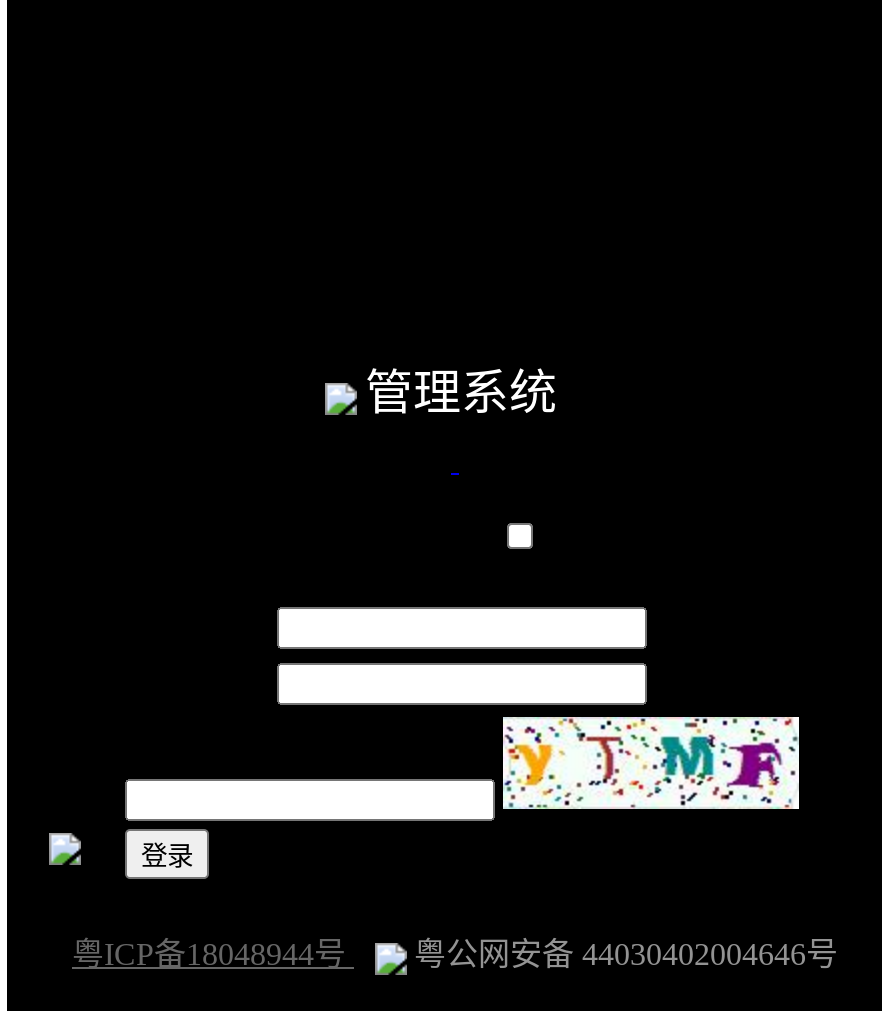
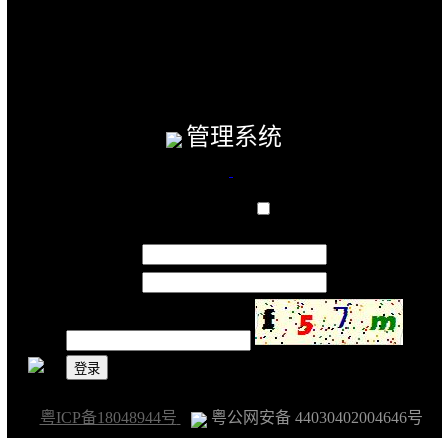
[503,717,799,809] [image] -> [254,299,401,345] [image]

